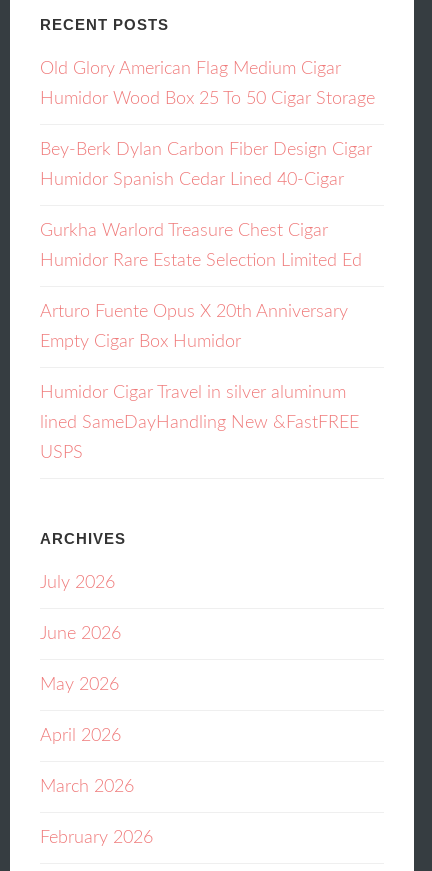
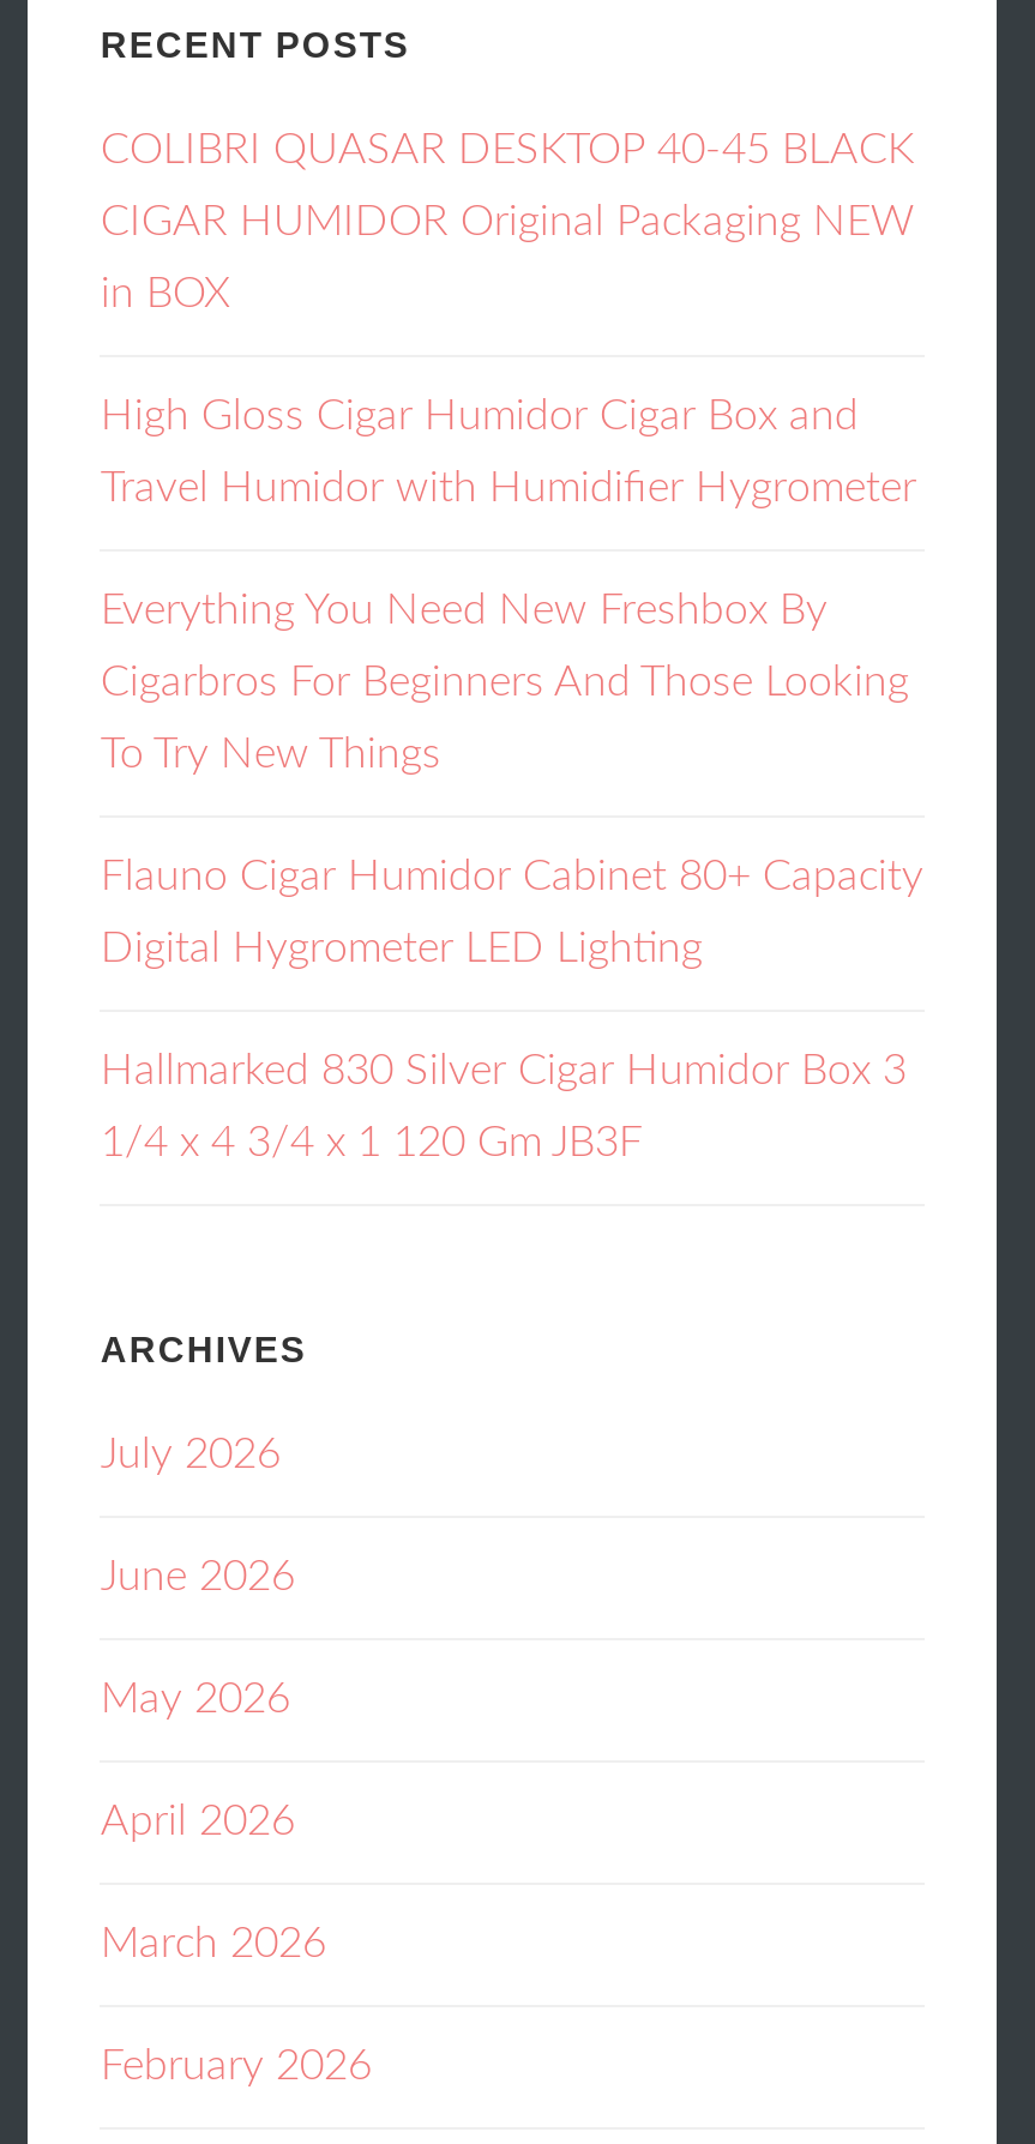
[40,60,375,462] Old Glory American Flag Medium Cigar | Humidor Wood Box 25 To 50 Cigar Storage | Bey-Berk Dylan Carbon Fiber Design Cigar | Humidor Spanish Cedar Lined 40-Cigar | Gurkha Warlord Treasure Chest Cigar | Humidor Rare Estate Selection Limited Ed | Arturo Fuente Opus X 20th Anniversary | Empty Cigar Box Humidor | Humidor Cigar Travel in silver aluminum | lined SameDayHandling New &FastFREE | USPS -> [101,130,923,1166] COLIBRI QUASAR DESKTOP 40-45 BLACK | CIGAR HUMIDOR Original Packaging NEW | in BOX | High Gloss Cigar Humidor Cigar Box and | Travel Humidor with Humidifier Hygrometer | Everything You Need New Freshbox By | Cigarbros For Beginners And Those Looking | To Try New Things | Flauno Cigar Humidor Cabinet 80+ Capacity | Digital Hygrometer LED Lighting | Hallmarked 830 Silver Cigar Humidor Box 3 | 1/4 x 4 3/4 x 1 120 Gm JB3F

